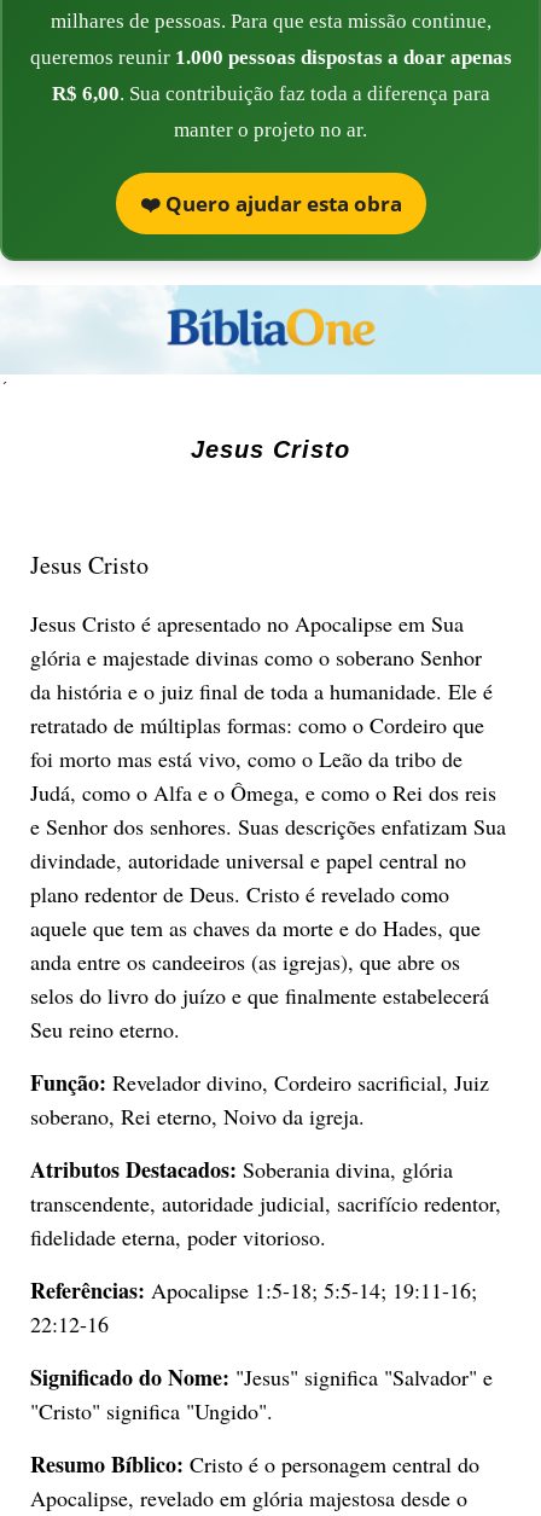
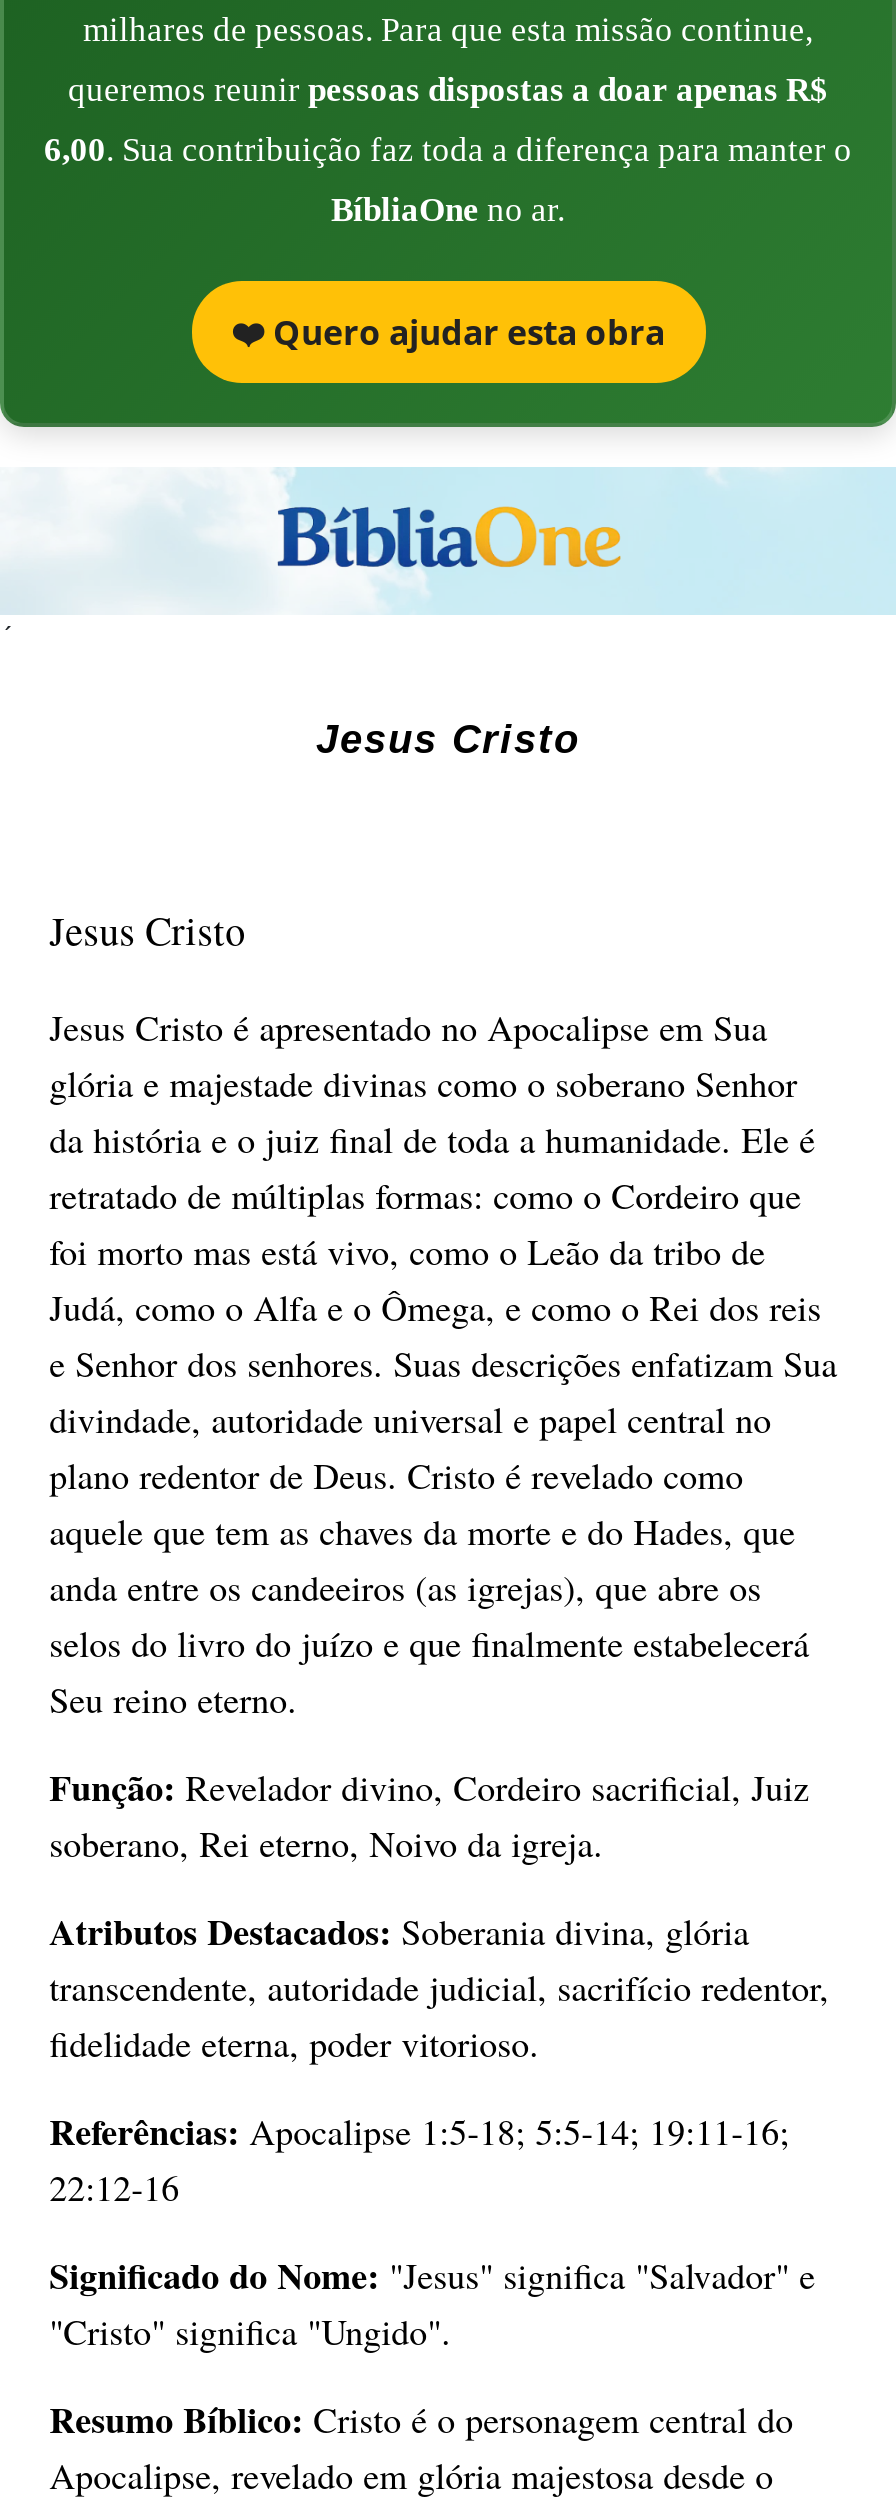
[30,46,511,69] queremos reunir 1.000 pessoas dispostas a doar apenas -> [68,71,828,109] queremos reunir pessoas dispostas a doar apenas R$
[51,82,490,105] R$ 6,00. Sua contribuição faz toda a diferença para -> [44,131,852,169] 6,00. Sua contribuição faz toda a diferença para manter o
[174,118,367,141] manter o projeto no ar. -> [331,191,565,229] BíbliaOne no ar.

